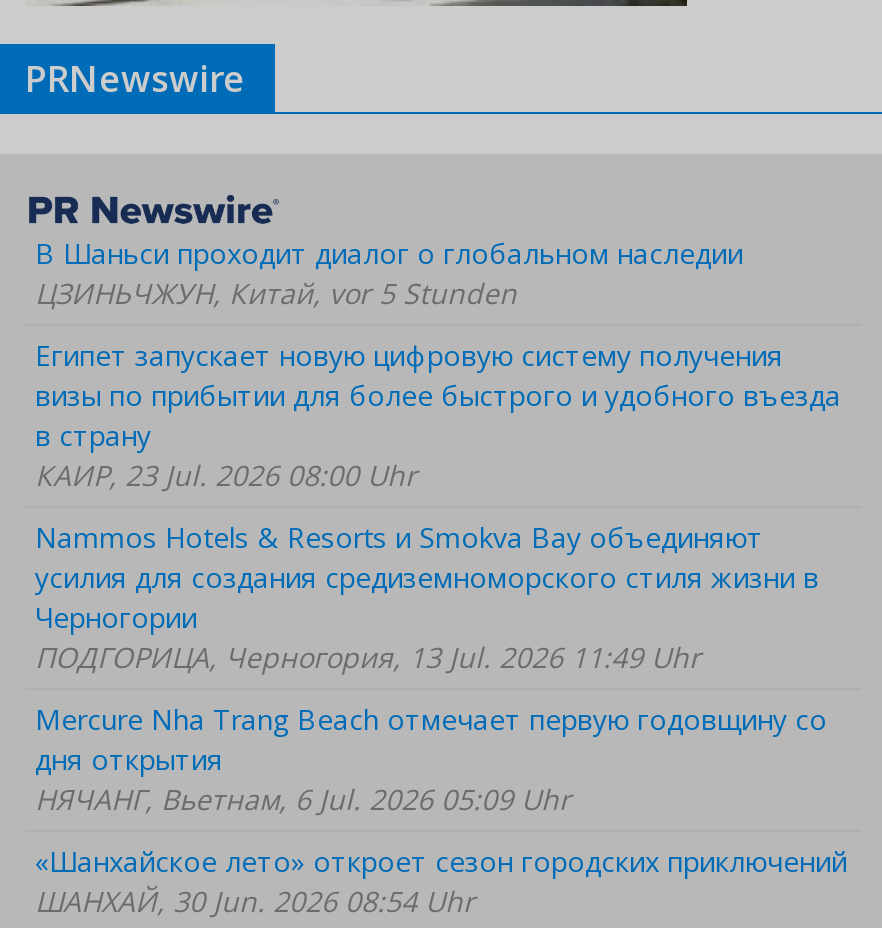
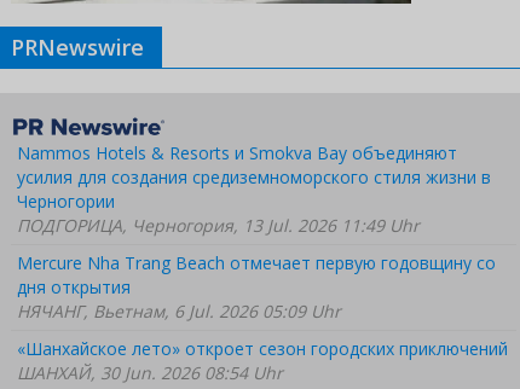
[35,235,841,495] В Шаньси проходит диалог о глобальном наследии | ЦЗИНЬЧЖУН, Китай, vor 5 Stunden | Египет запускает новую цифровую систему получения | визы по прибытии для более быстрого и удобного въезда | в страну | КАИР, 23 Jul. 2026 08:00 Uhr -> none

